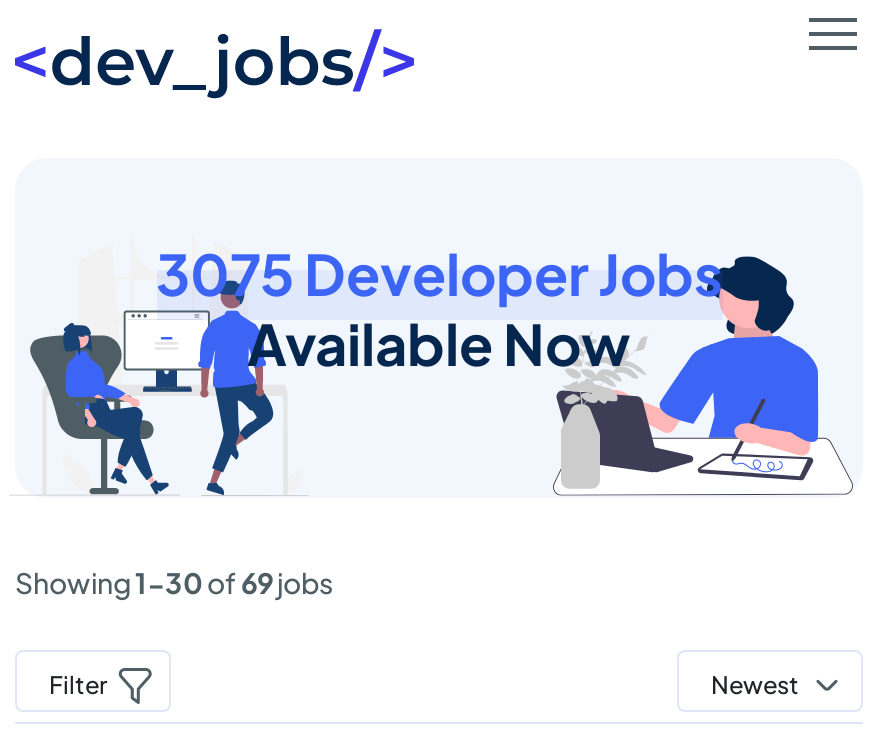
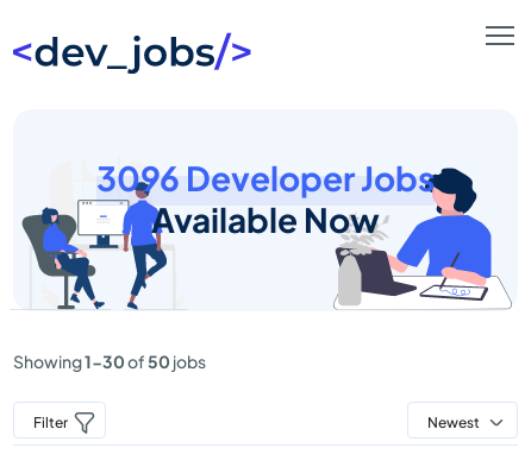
[156,238,722,308] 3075 Developer Jobs -> [96,157,435,198] 3096 Developer Jobs
[15,564,333,600] Showing1-30 of 69jobs -> [13,351,206,372] Showing1-30 of 50jobs

